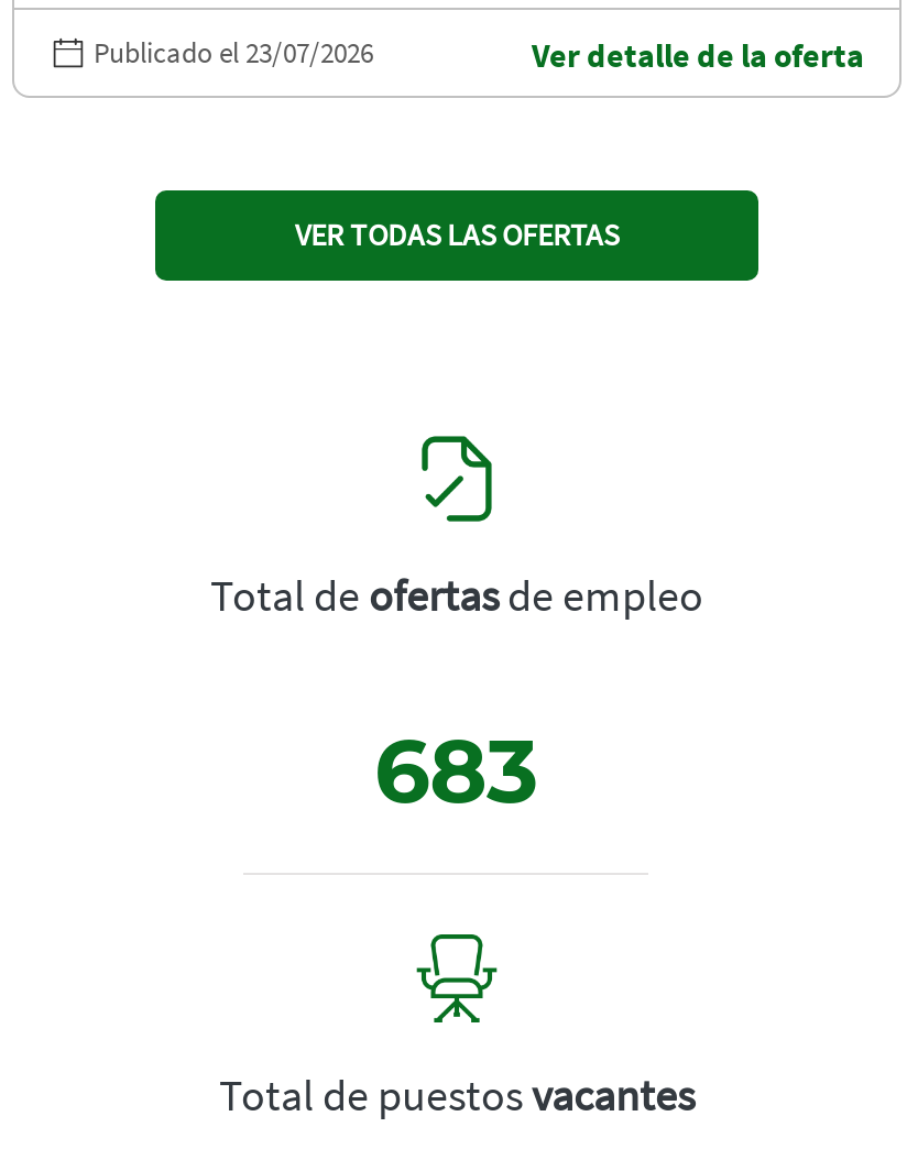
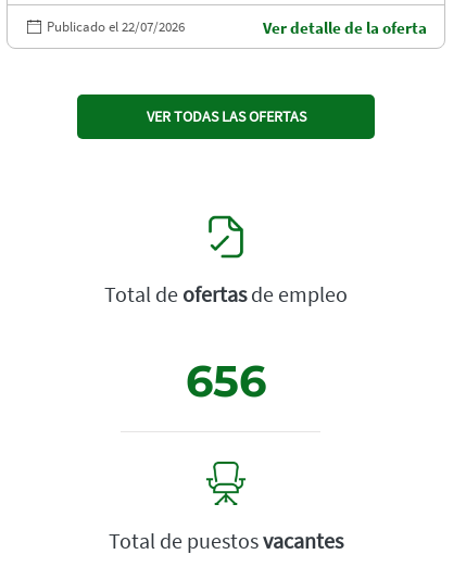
[94,35,373,72] Publicado el 23/07/2026 -> [47,18,185,36] Publicado el 22/07/2026
[374,717,539,825] 683 -> [186,355,266,408] 656

